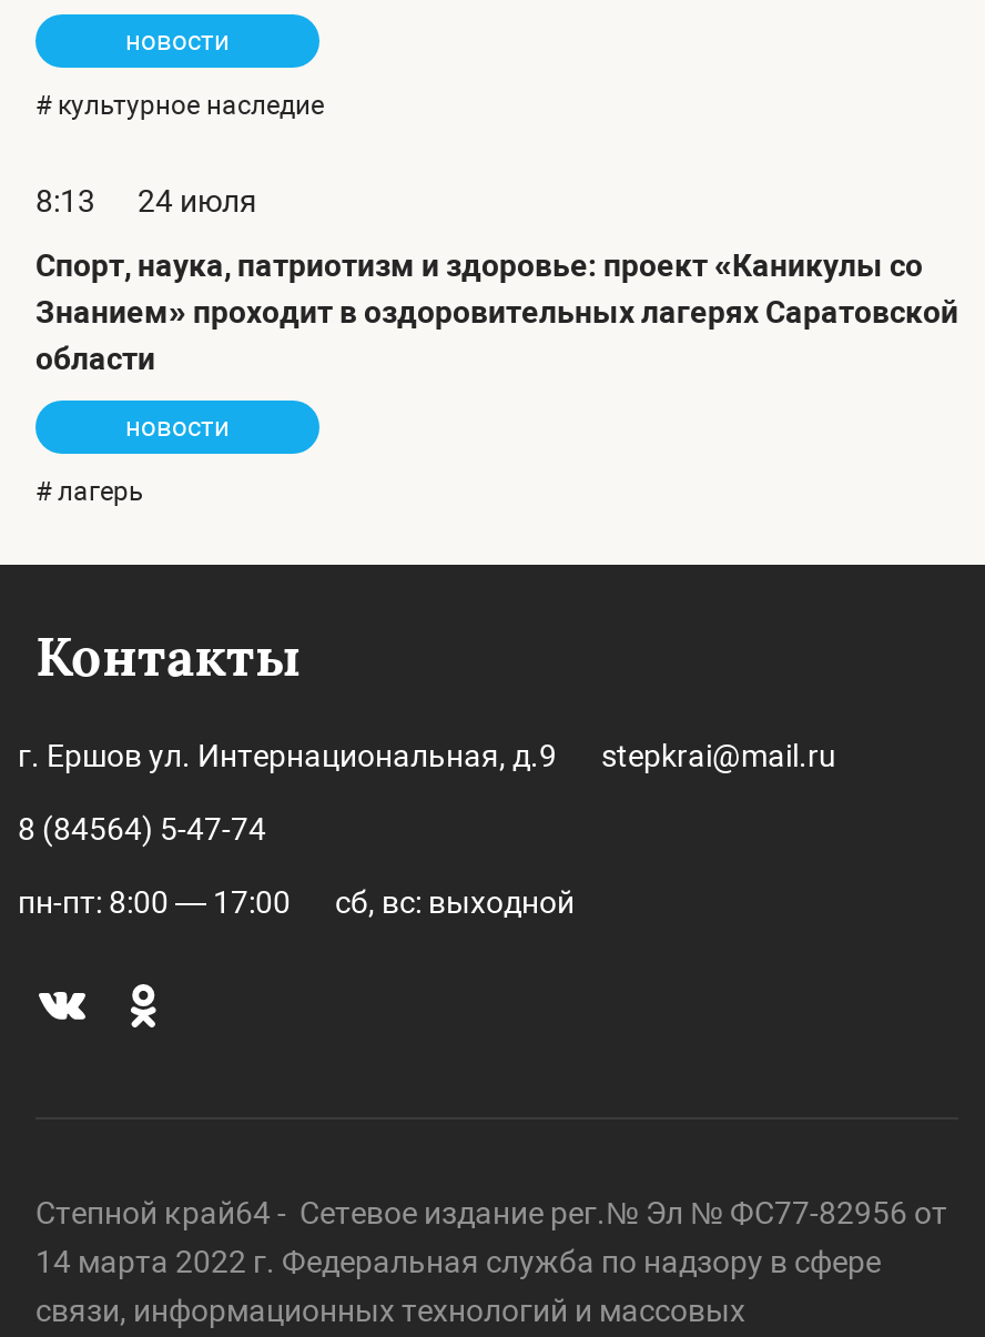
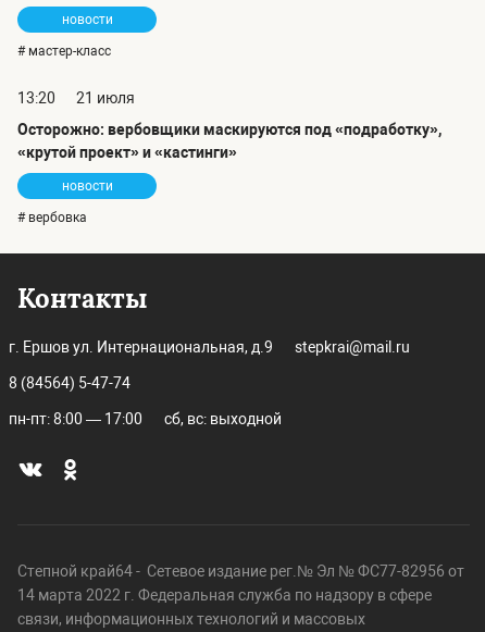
[35,91,324,122] # культурное наследие -> [17,44,111,59] # мастер-класс
[35,184,257,219] 8:13 | 24 июля -> [17,90,135,107] 13:20 | 21 июля
[35,248,958,377] Спорт, наука, патриотизм и здоровье: проект «Каникулы со | Знанием» проходит в оздоровительных лагерях Саратовской | области -> [17,121,442,161] Осторожно: вербовщики маскируются под «подработку», | «крутой проект» и «кастинги»
[35,477,144,508] # лагерь -> [17,210,87,226] # вербовка

